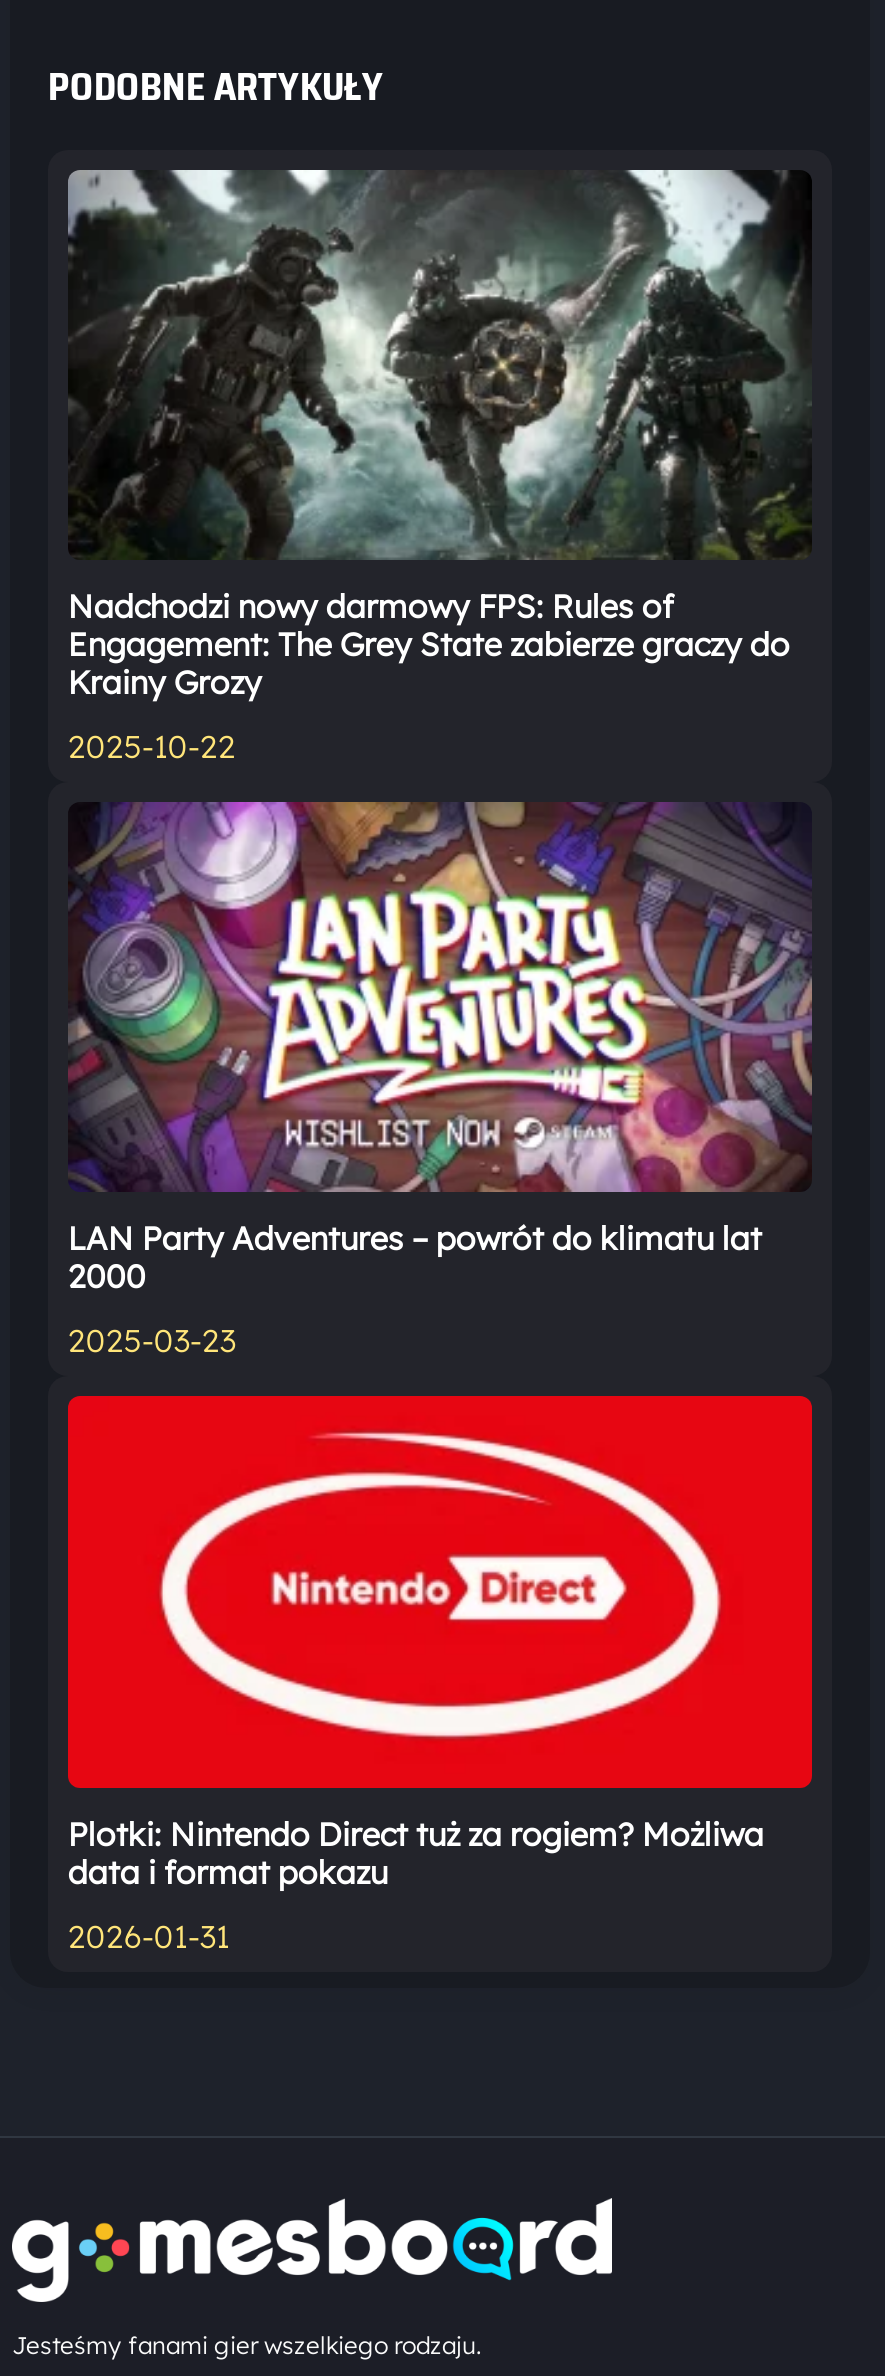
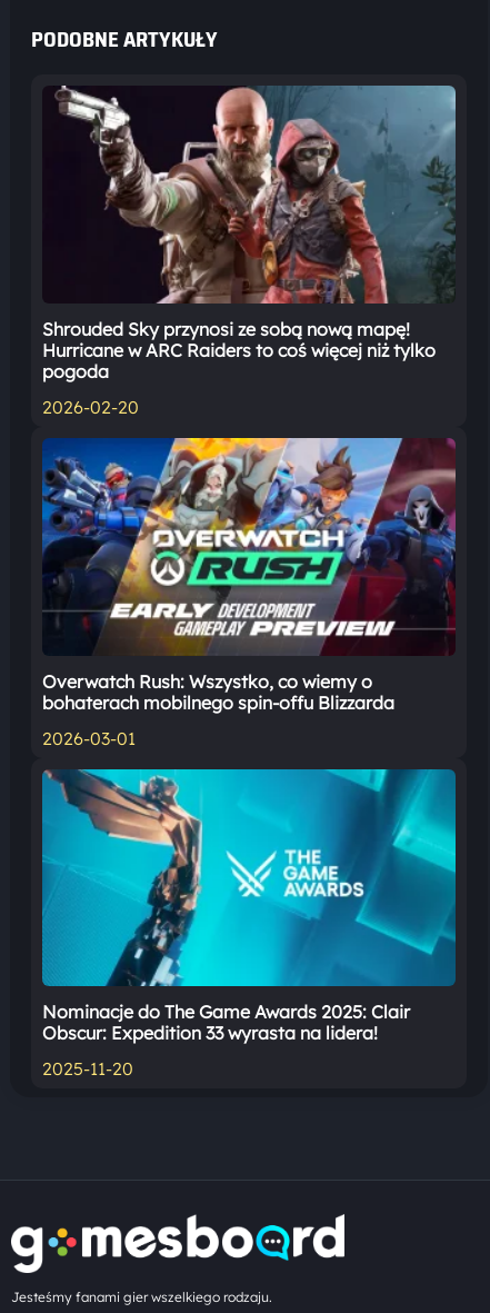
[66,168,812,702] [image] | Nadchodzi nowy darmowy FPS: Rules of | Engagement: The Grey State zabierze graczy do | Krainy Grozy -> [42,84,457,383] [image] | Shrouded Sky przynosi ze sobą nową mapę! | Hurricane w ARC Raiders to coś więcej niż tylko | pogoda
[68,726,236,766] 2025-10-22 -> [42,396,139,418] 2026-02-20
[68,800,814,1295] [image] | LAN Party Adventures – powrót do klimatu lat | 2000 -> [41,437,457,714] [image] | Overwatch Rush: Wszystko, co wiemy o | bohaterach mobilnego spin-offu Blizzarda
[68,1319,236,1359] 2025-03-23 -> [42,727,135,749] 2026-03-01
[66,1394,814,1891] [image] | Plotki: Nintendo Direct tuż za rogiem? Możliwa | data i format pokazu -> [41,768,457,1044] [image] | Nominacje do The Game Awards 2025: Clair | Obscur: Expedition 33 wyrasta na lidera!
[68,1915,230,1955] 2026-01-31 -> [42,1057,133,1079] 2025-11-20

